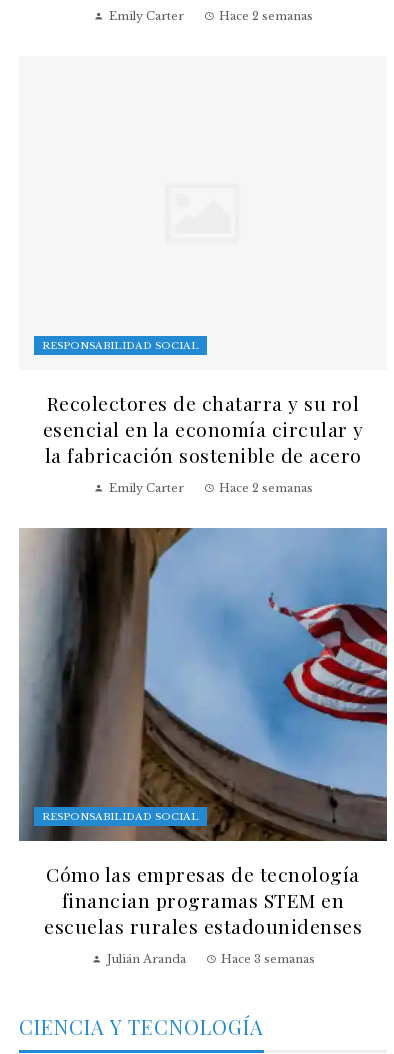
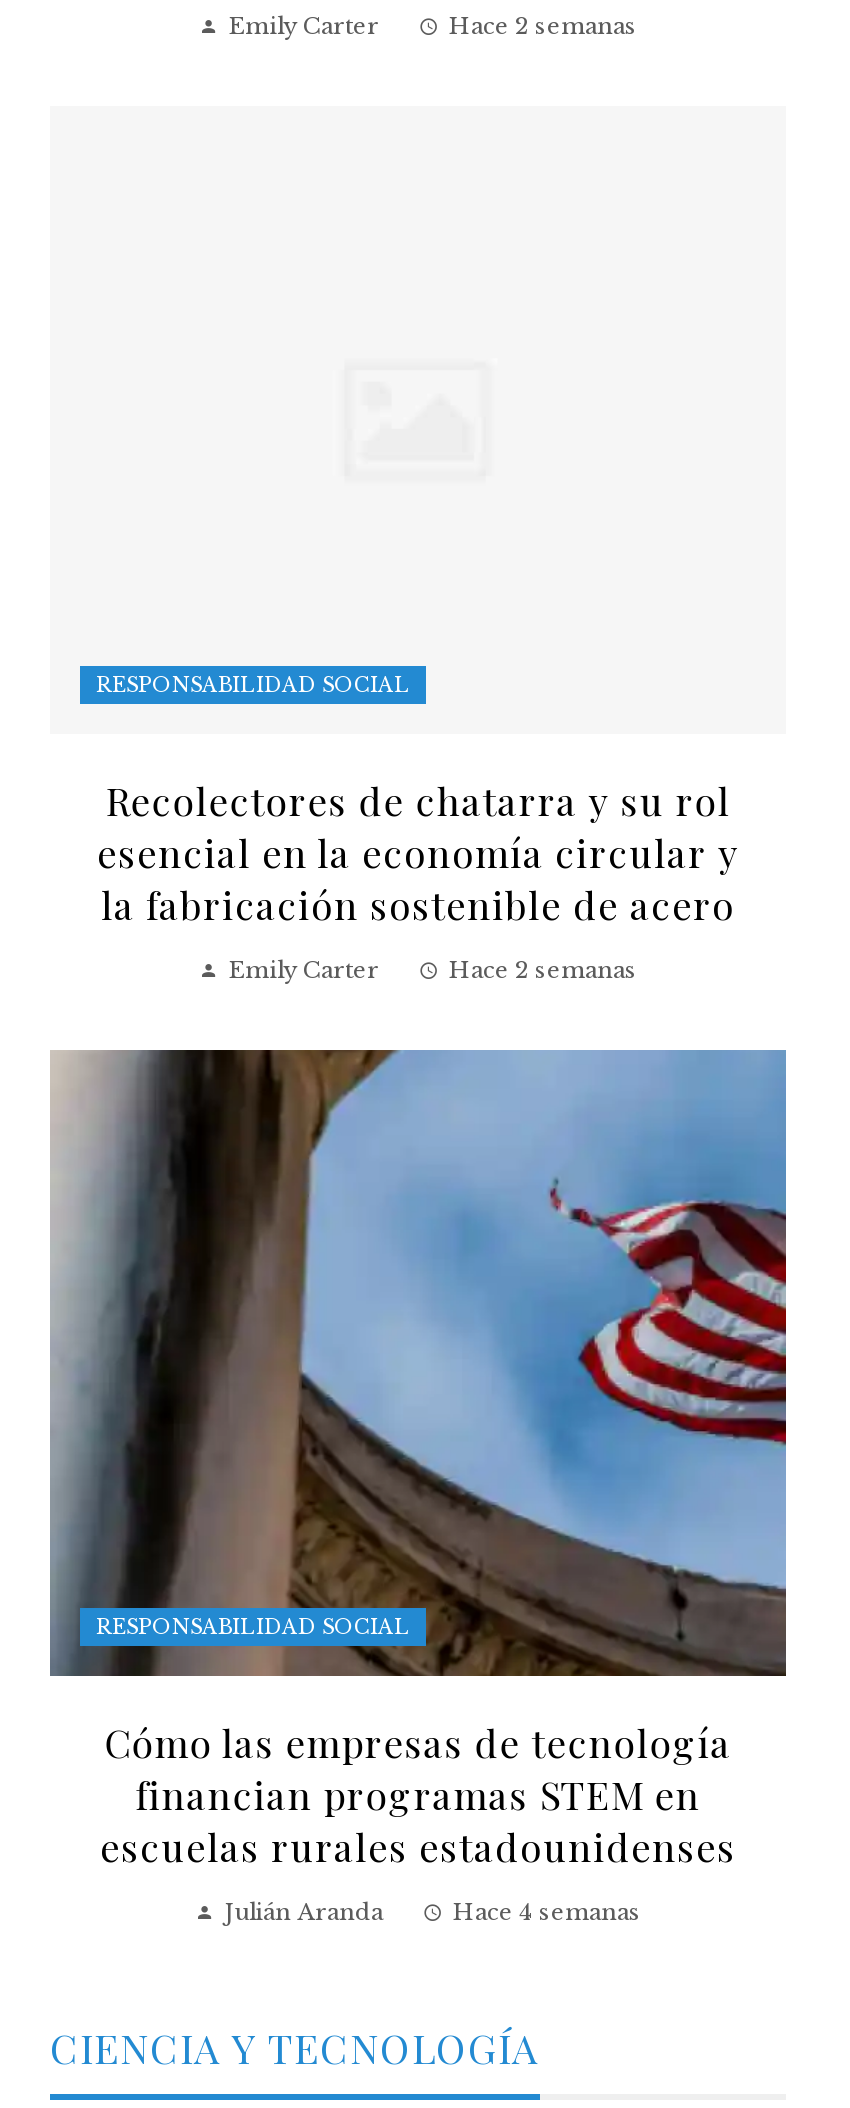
[220,952,314,966] Hace 3 semanas -> [453,1898,641,1926] Hace 4 semanas

